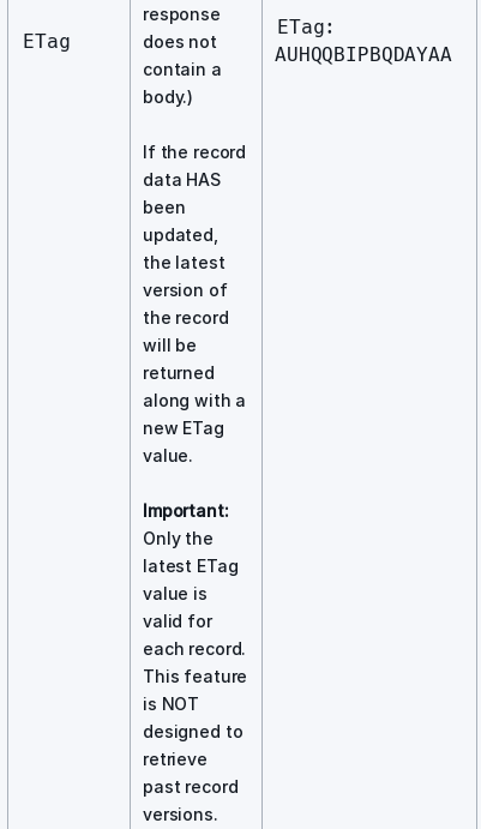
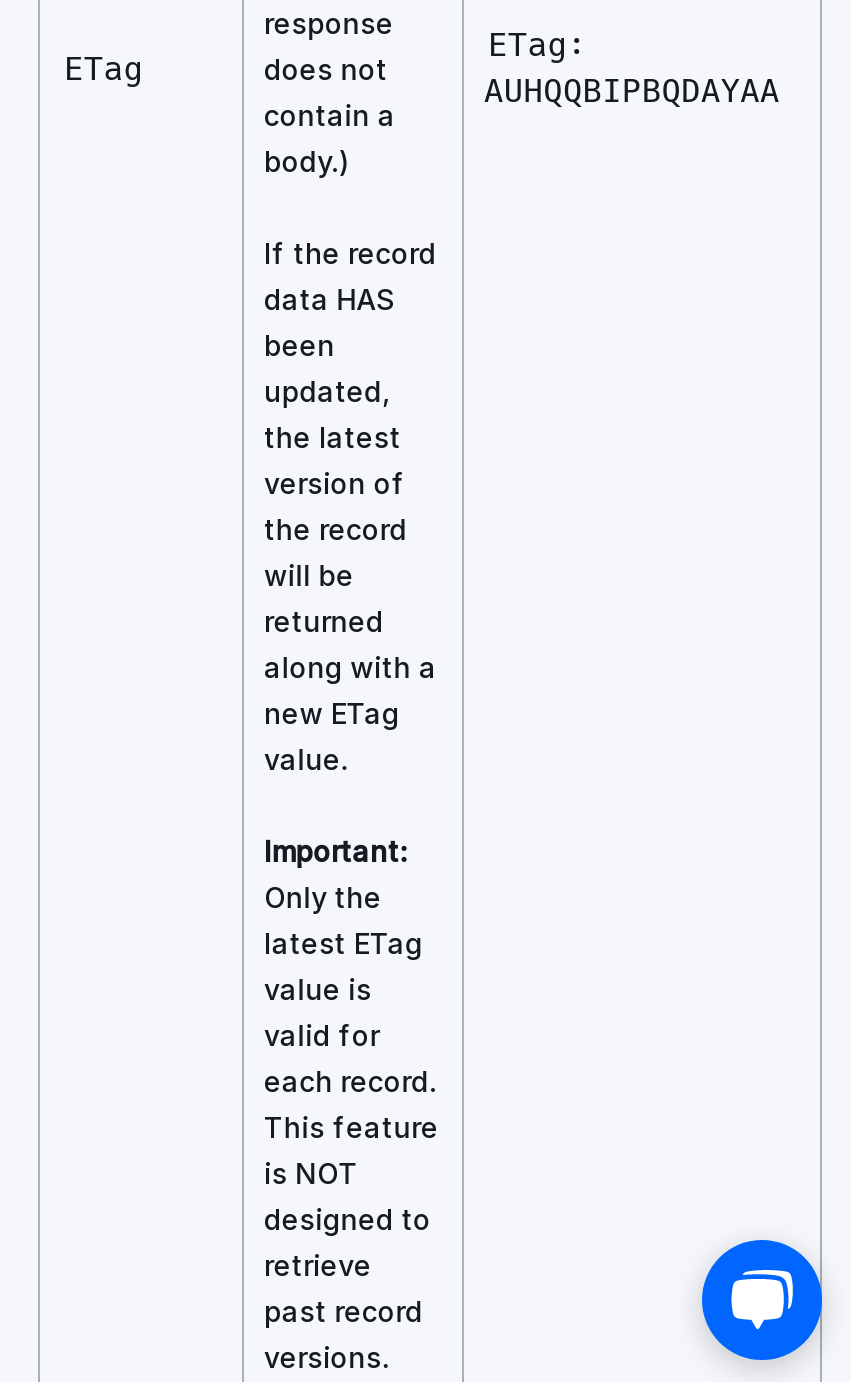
none -> [698,1236,824,1372] [image]

